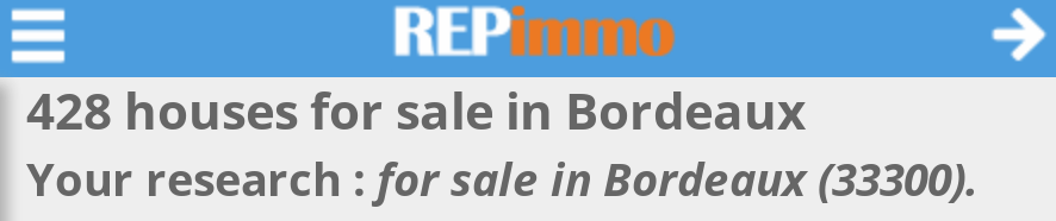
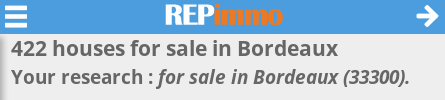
[26,77,806,144] 428 houses for sale inBordeaux -> [11,34,338,62] 422 houses for sale inBordeaux

